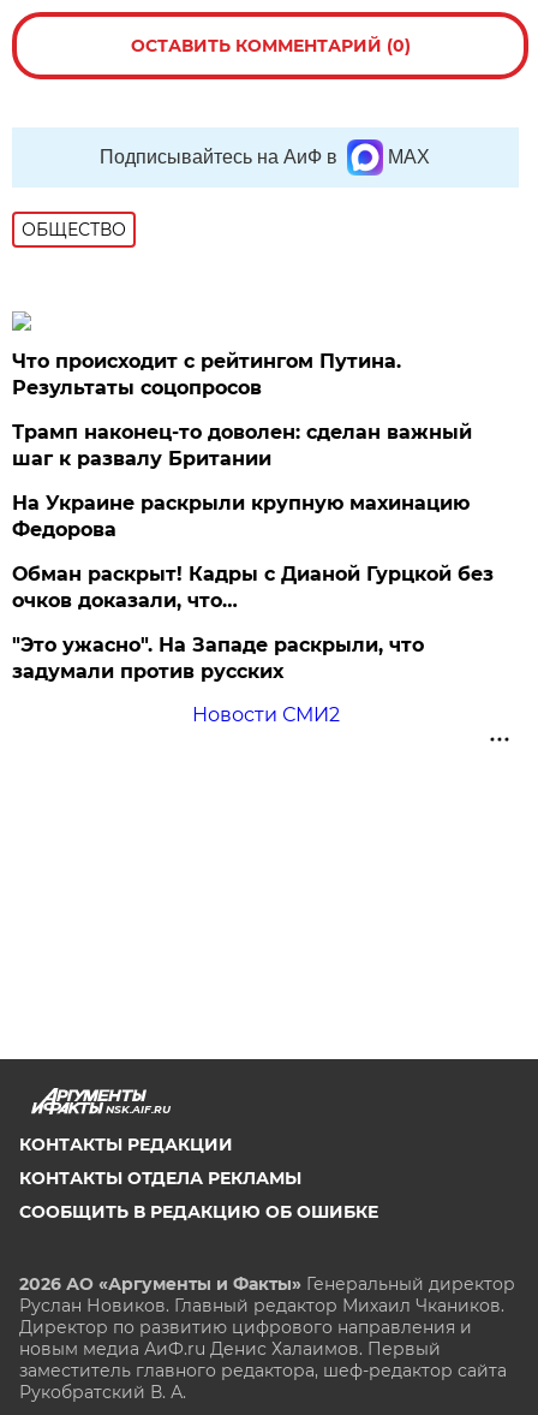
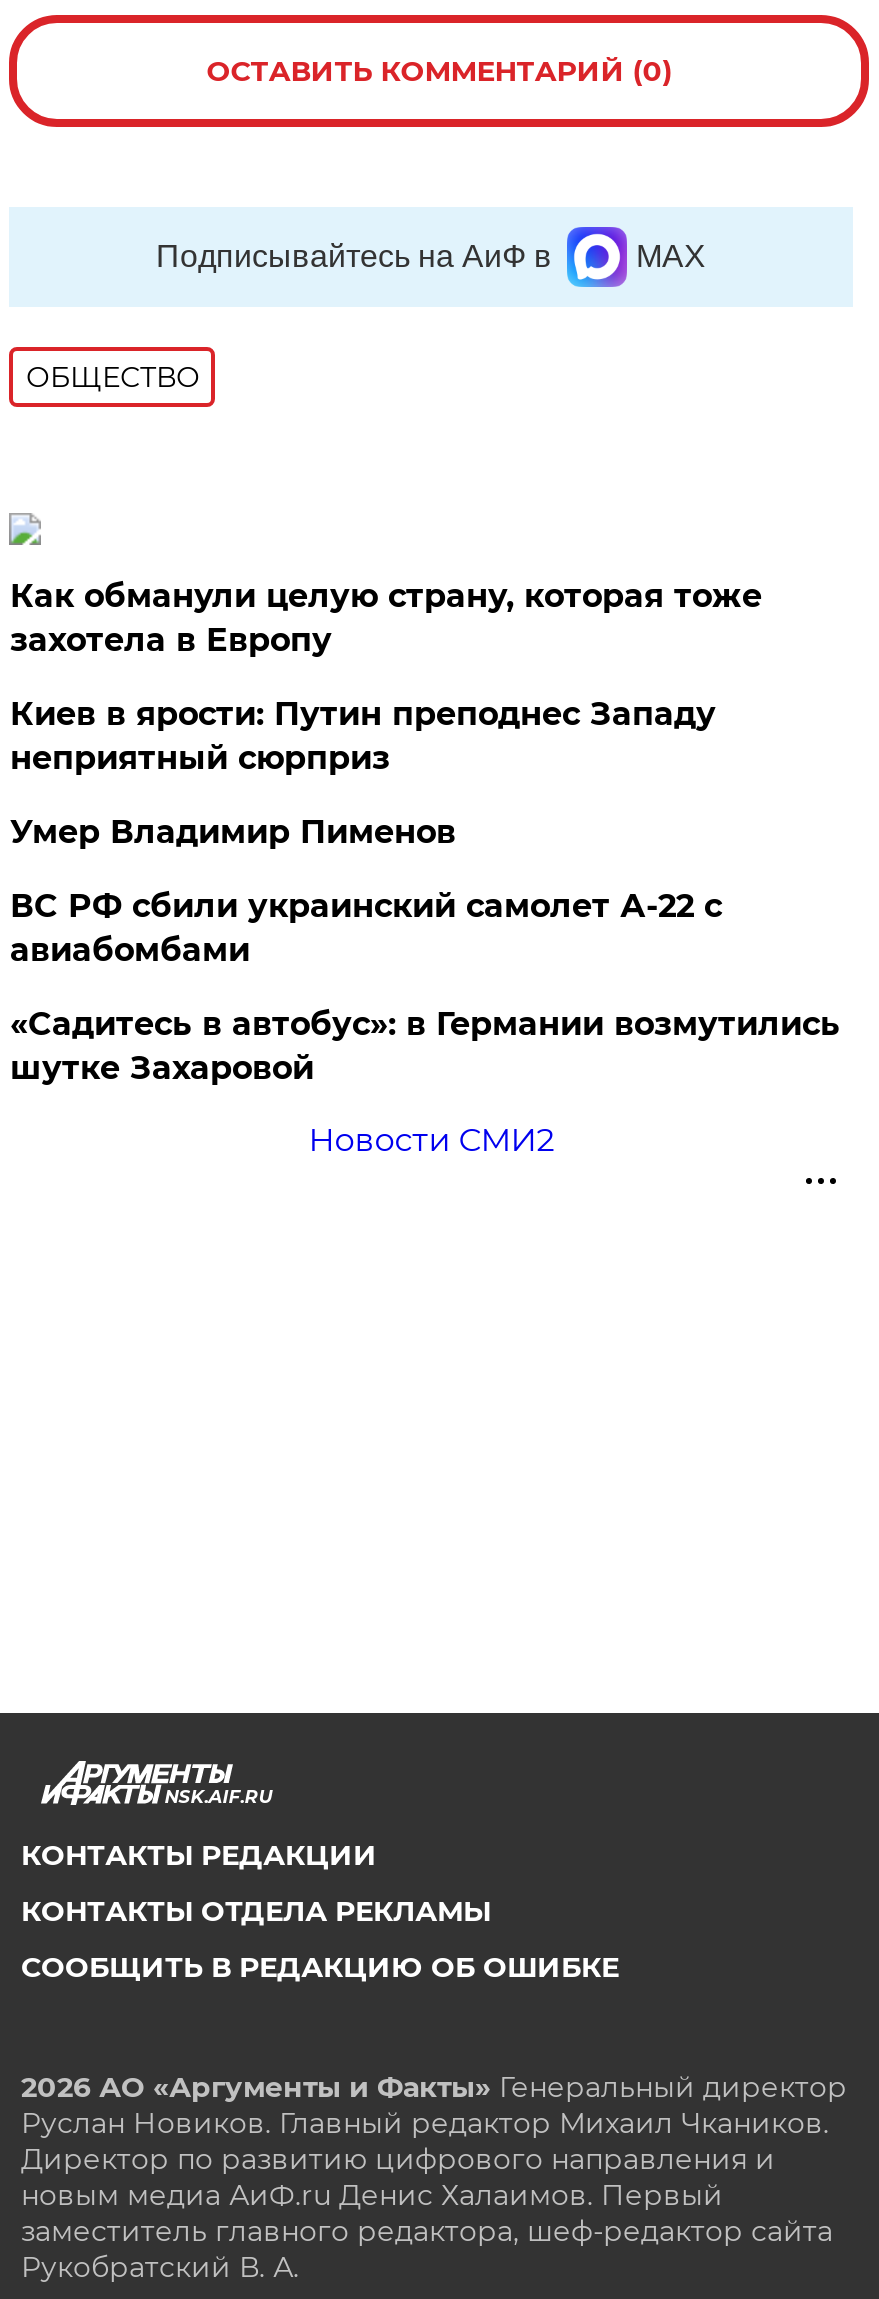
[12,350,402,399] Что происходит с рейтингом Путина. | Результаты соцопросов -> [10,577,762,659] Как обманули целую страну, которая тоже | захотела в Европу
[12,421,472,470] Трамп наконец-то доволен: сделан важный | шаг к развалу Британии -> [10,695,716,777] Киев в ярости: Путин преподнес Западу | неприятный сюрприз
[12,492,470,541] На Украине раскрыли крупную махинацию | Федорова -> [10,813,456,851] Умер Владимир Пименов
[12,563,494,612] Обман раскрыт! Кадры с Дианой Гурцкой без | очков доказали, что… -> [10,887,722,969] ВС РФ сбили украинский самолет А-22 с | авиабомбами
[12,634,424,683] "Это ужасно". На Западе раскрыли, что | задумали против русских -> [10,1005,840,1087] «Садитесь в автобус»: в Германии возмутились | шутке Захаровой

